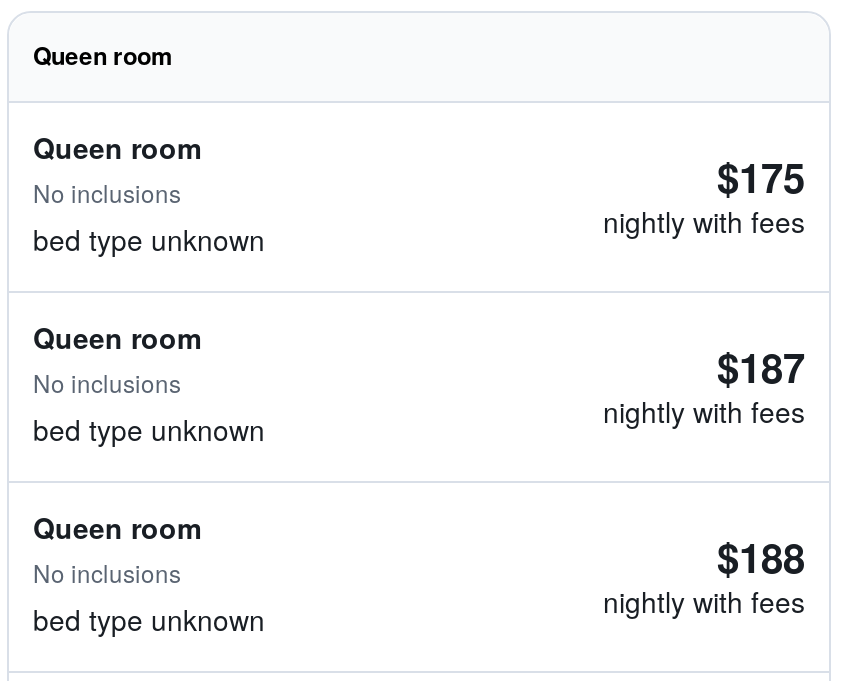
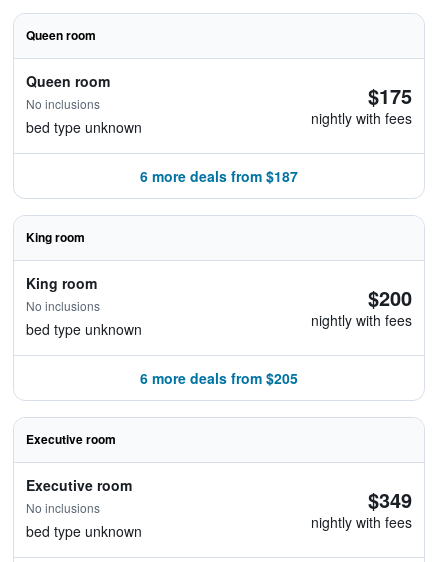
[33,317,201,357] Queen room -> [26,166,298,293] 6 more deals from $187 | King room | King room
[717,337,805,395] $187 -> [368,283,412,312] $200
[33,507,201,547] Queen room -> [26,368,298,495] 6 more deals from $205 | Executive room | Executive room
[717,527,805,585] $188 -> [368,485,412,514] $349

